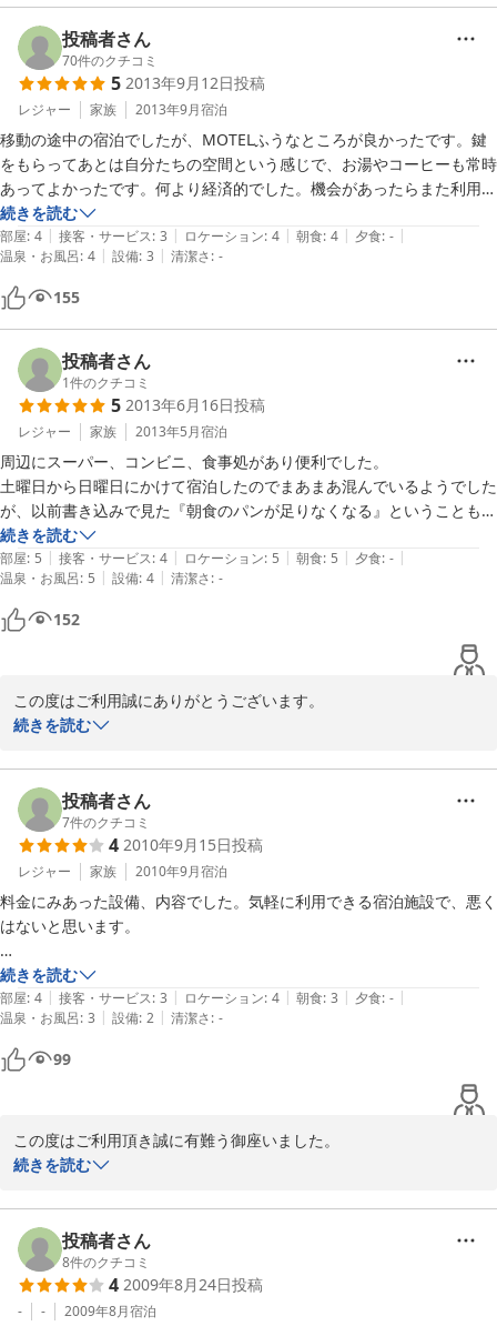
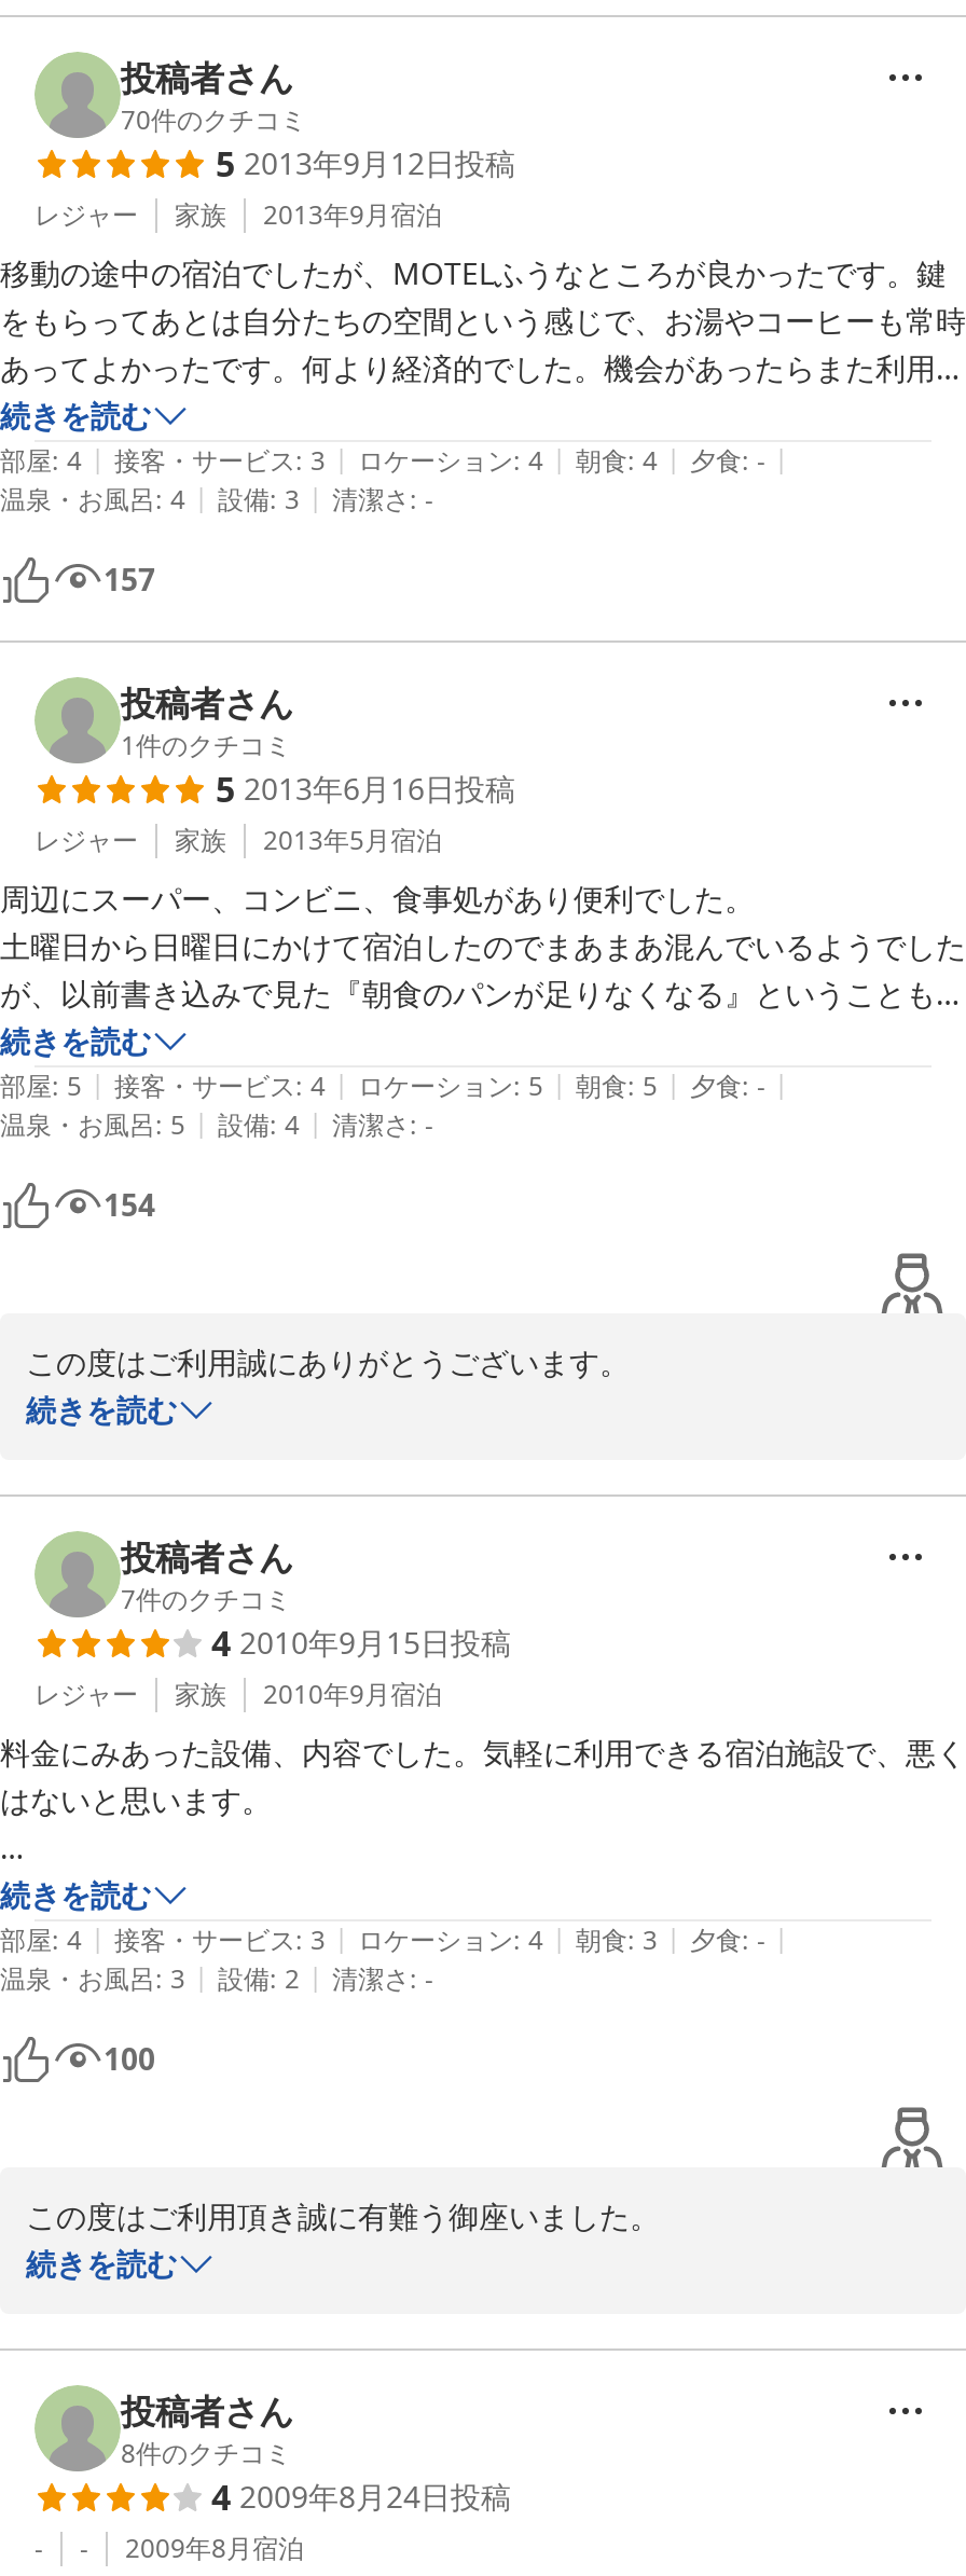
[53,287,80,308] 155 -> [103,559,155,600] 157
[53,609,80,630] 152 -> [103,1184,155,1225] 154
[53,1048,71,1069] 99 -> [103,2038,155,2079] 100

